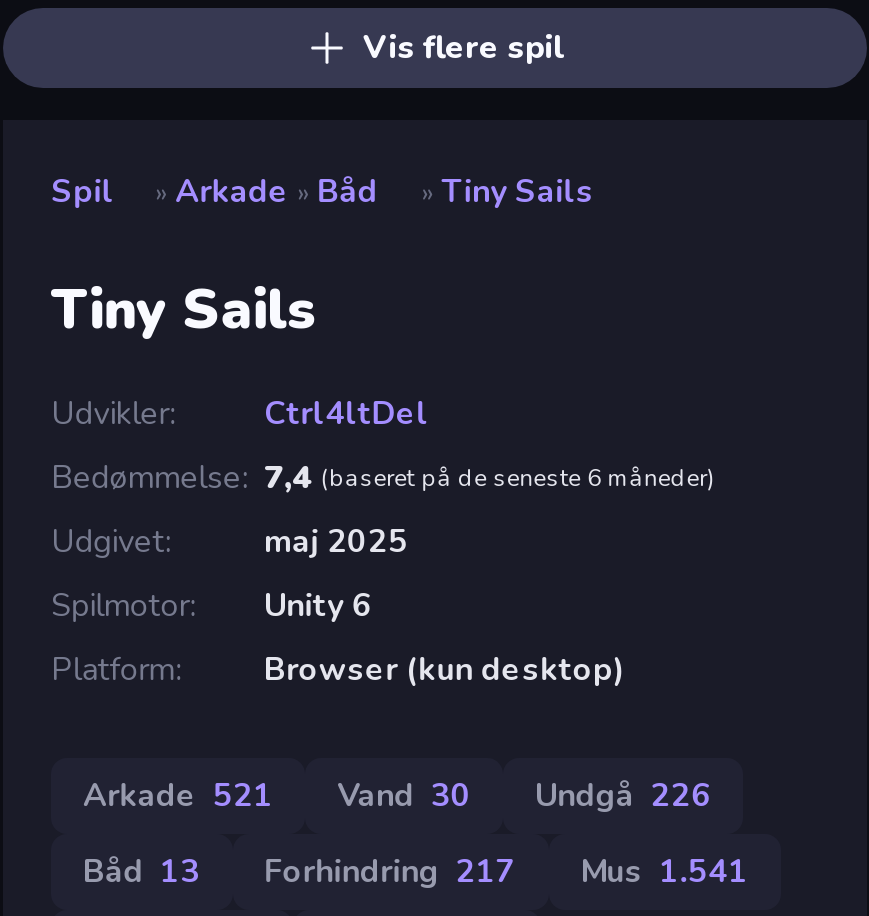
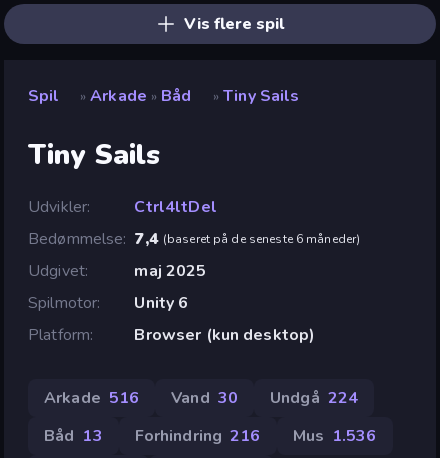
[83,774,273,818] Arkade 521 -> [44,387,139,409] Arkade 516
[535,774,711,818] Undgå 226 -> [270,387,358,409] Undgå 224
[264,850,516,894] Forhindring 217 -> [135,425,260,447] Forhindring 216
[580,850,748,894] Mus 1.541 -> [292,425,377,447] Mus 1.536

